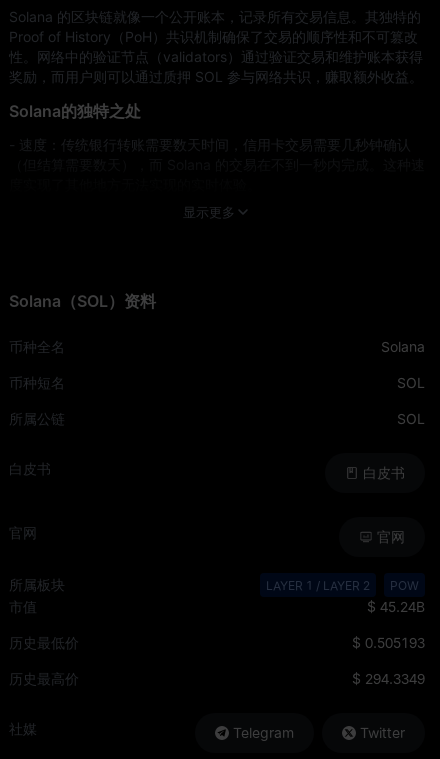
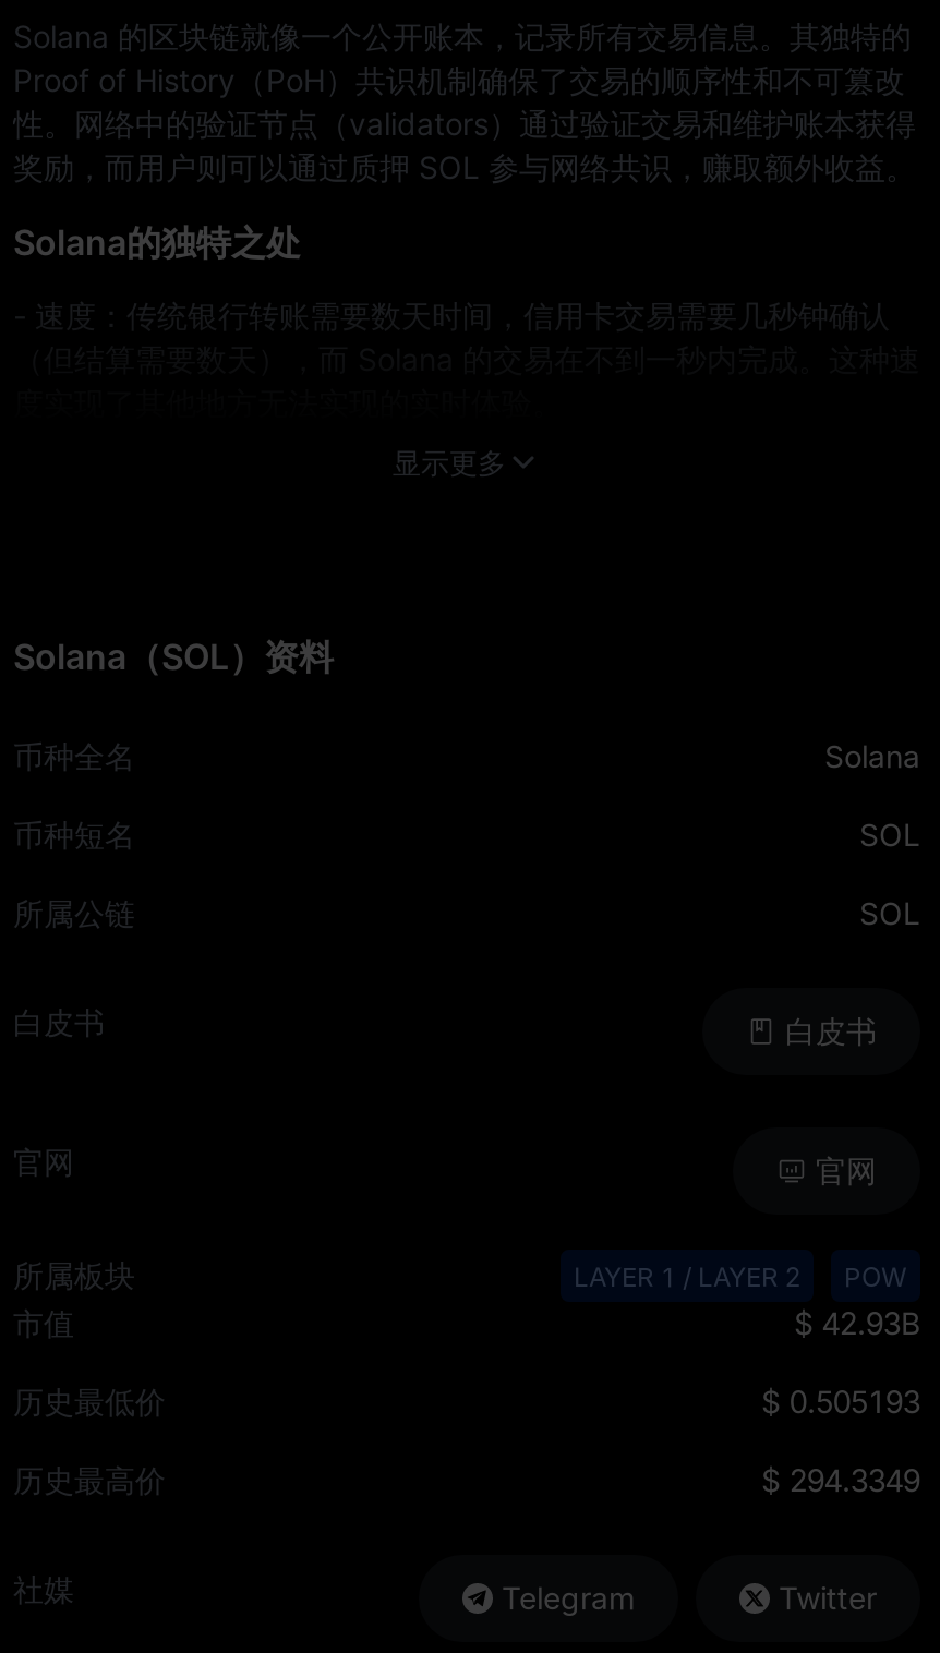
[367,598,425,615] $ 45.24B -> [794,1305,920,1342] $ 42.93B

